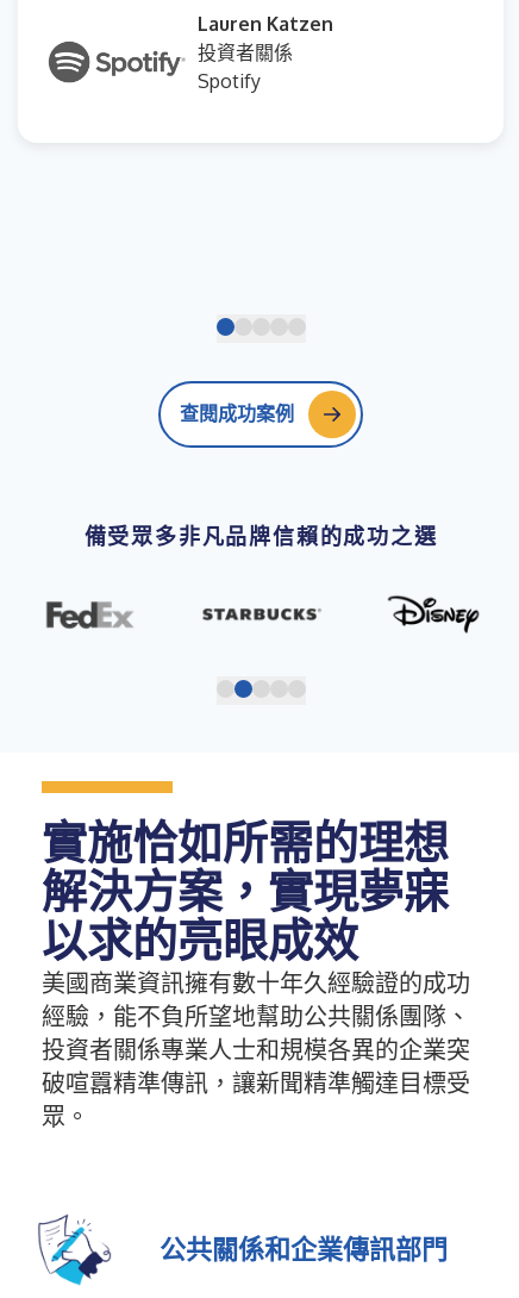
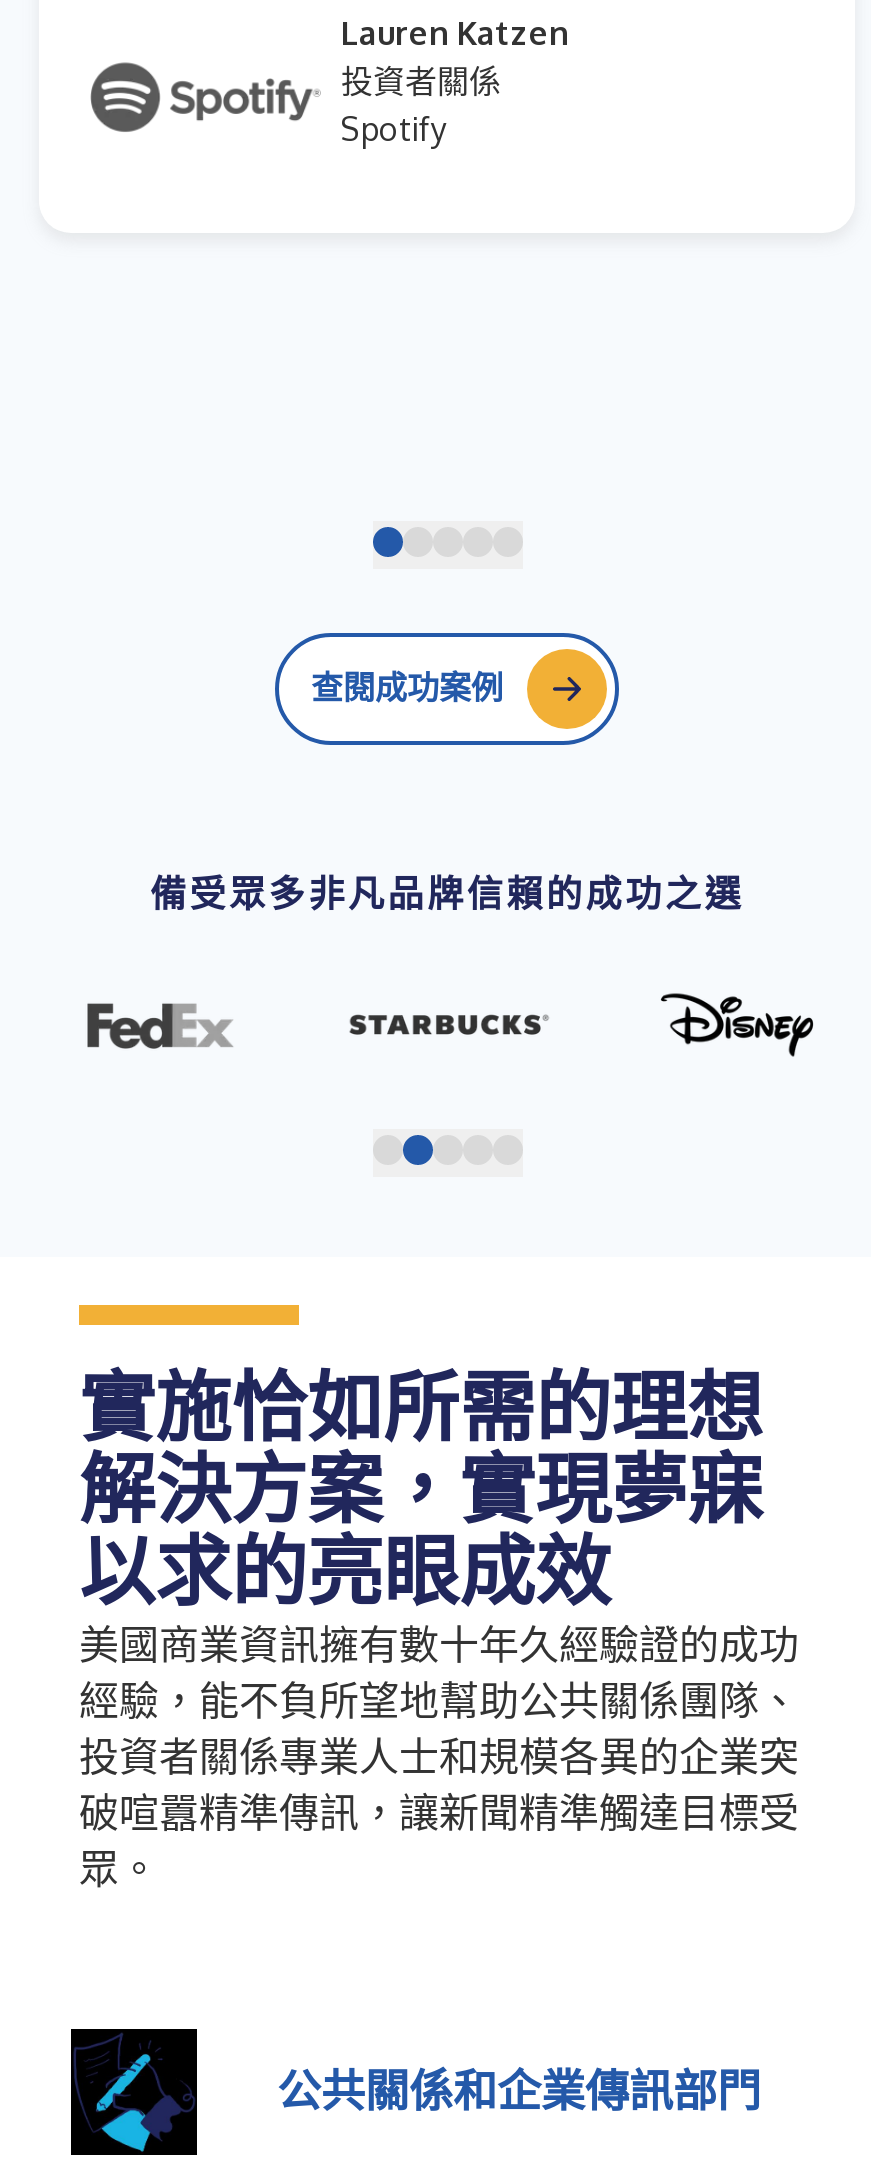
[37,1212,112,1287] [image] -> [69,2027,199,2157] [image]

